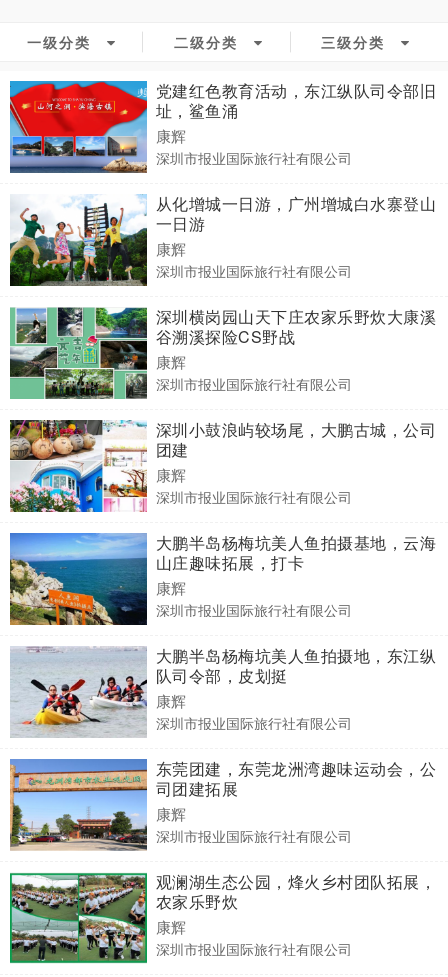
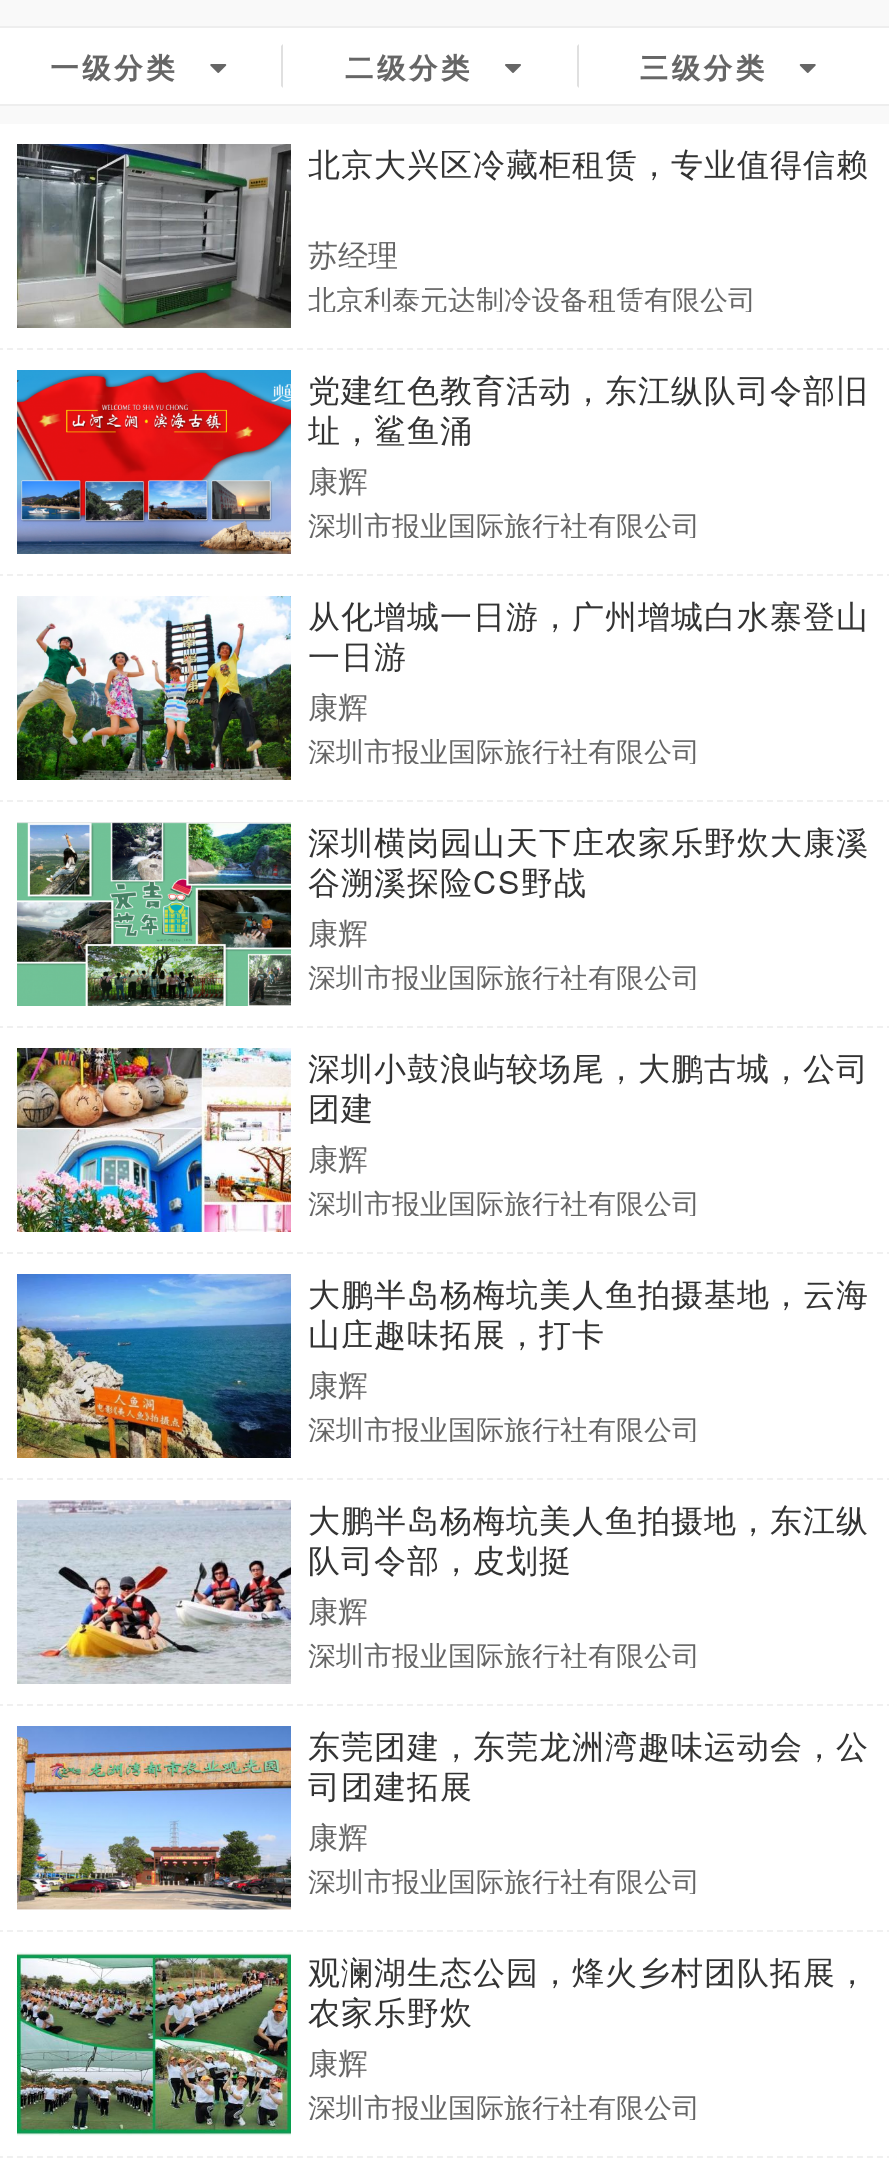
none -> [15,140,869,328] [image] | 北京大兴区冷藏柜租赁，专业值得信赖 | 苏经理 | 北京利泰元达制冷设备租赁有限公司

